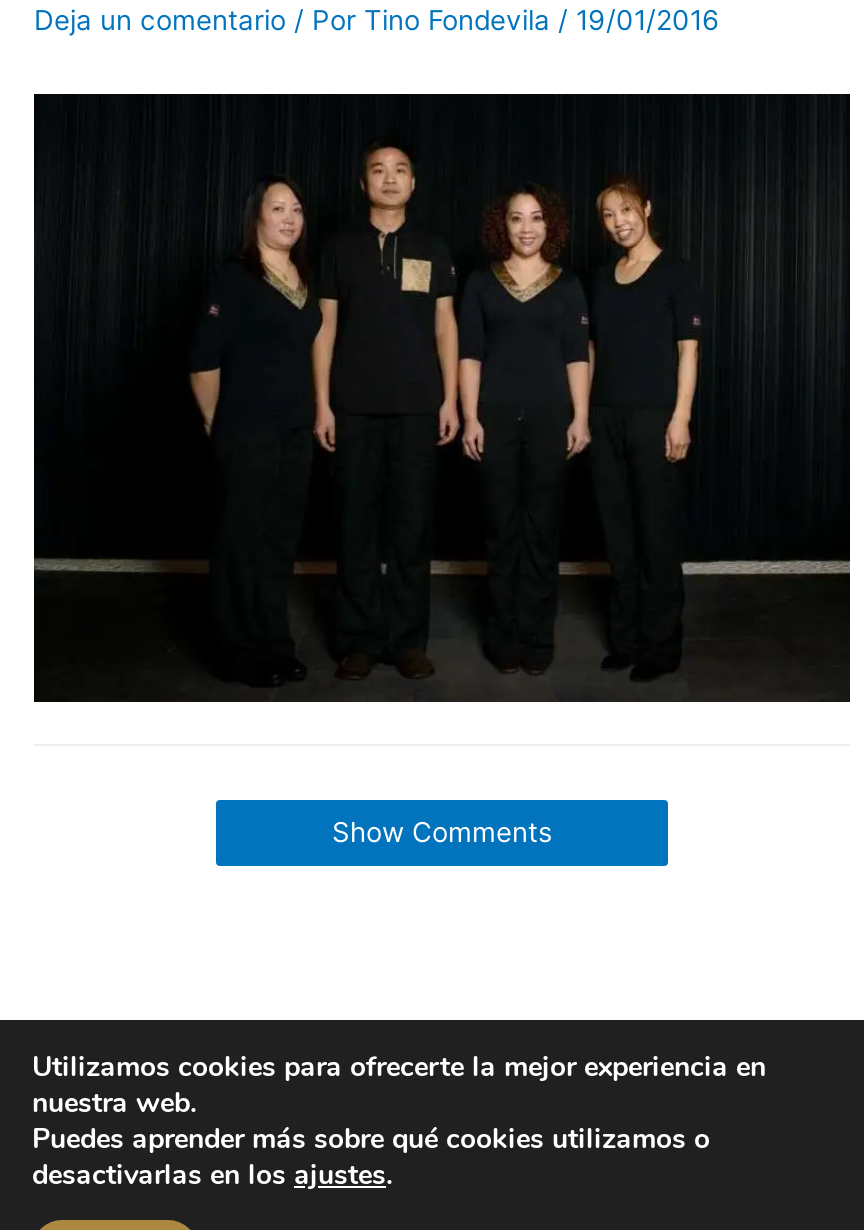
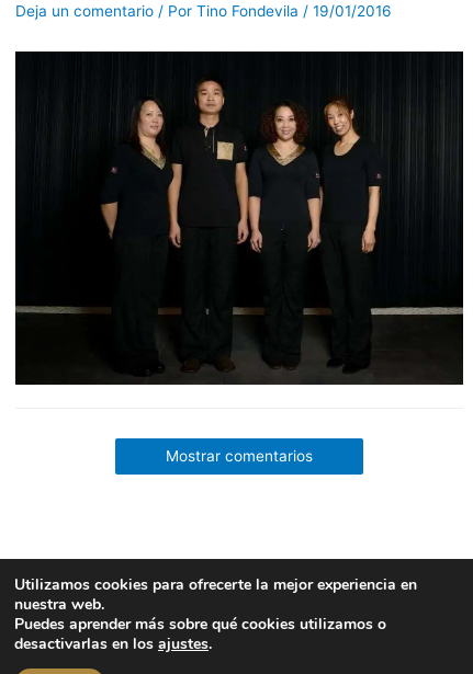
[332,816,552,848] Show Comments -> [166,447,313,465] Mostrar comentarios

